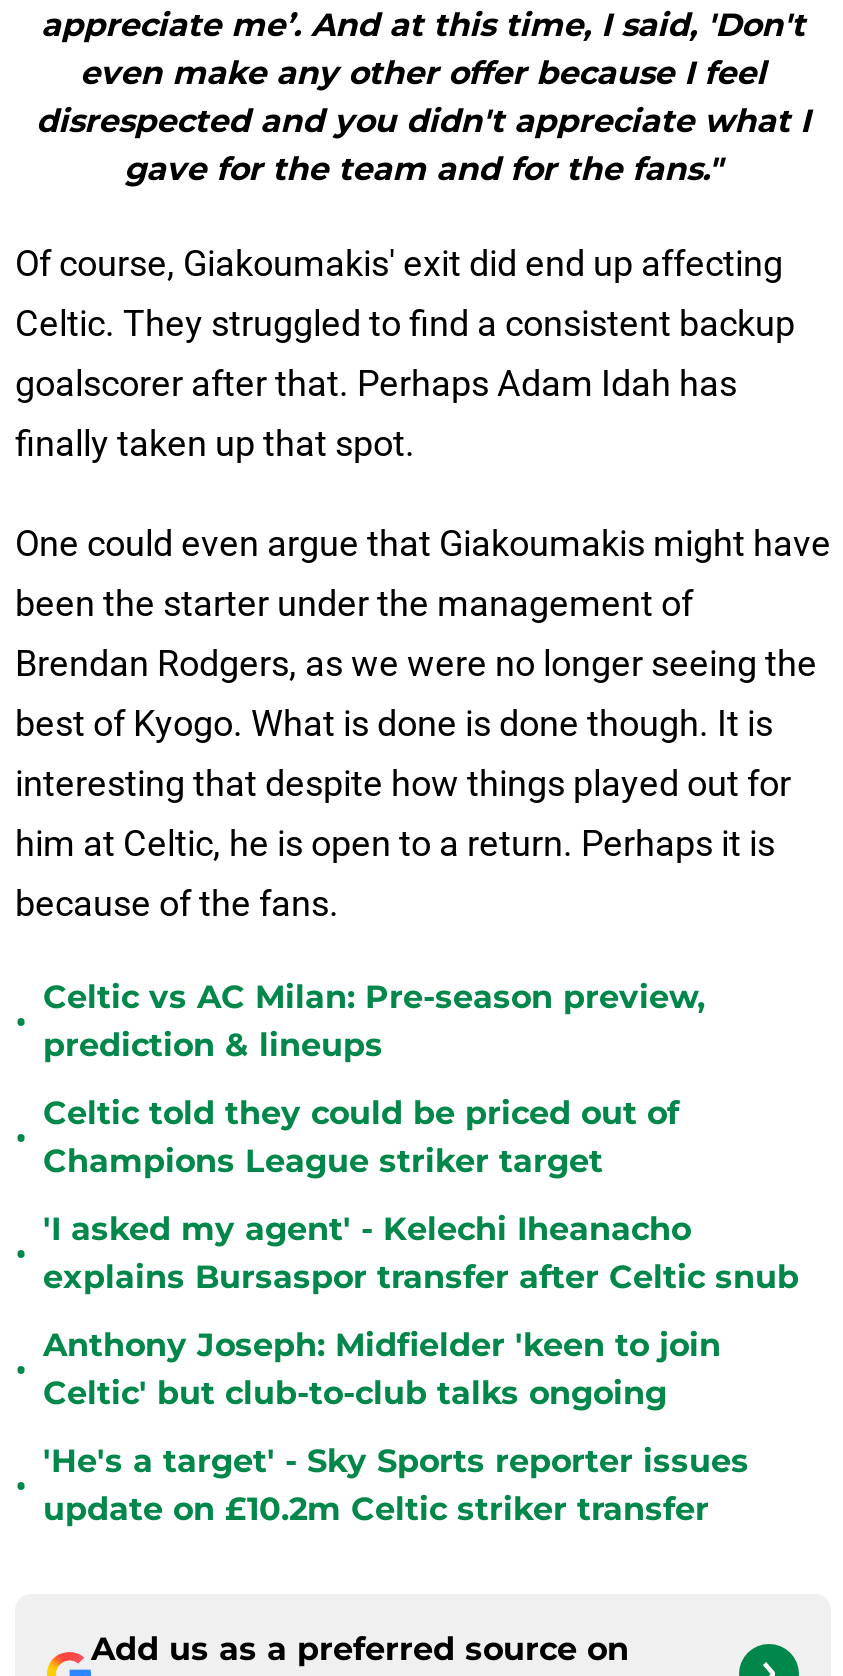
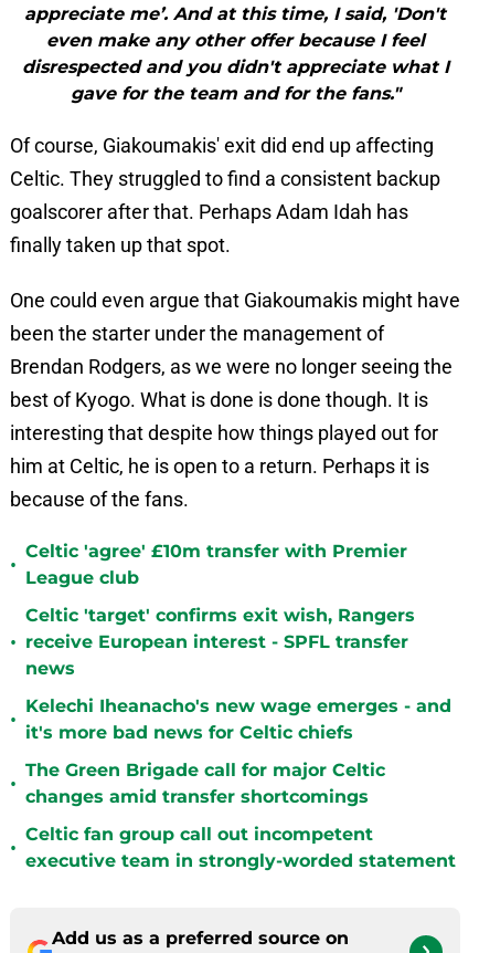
[43,978,705,1064] Celtic vs AC Milan: Pre-season preview, | prediction & lineups -> [25,541,407,588] Celtic 'agree' £10m transfer with Premier | League club
[43,1094,679,1180] Celtic told they could be priced out of | Champions League striker target -> [25,605,415,679] Celtic 'target' confirms exit wish, Rangers | receive European interest - SPFL transfer | news
[43,1210,799,1296] 'I asked my agent' - Kelechi Iheanacho | explains Bursaspor transfer after Celtic snub -> [25,695,451,743] Kelechi Iheanacho's new wage emerges - and | it's more bad news for Celtic chiefs
[43,1326,721,1412] Anthony Joseph: Midfielder 'keen to join | Celtic' but club-to-club talks ongoing -> [25,760,385,807] The Green Brigade call for major Celtic | changes amid transfer shortcomings
[43,1442,749,1528] 'He's a target' - Sky Sports reporter issues | update on £10.2m Celtic striker transfer -> [25,824,456,871] Celtic fan group call out incompetent | executive team in strongly-worded statement

